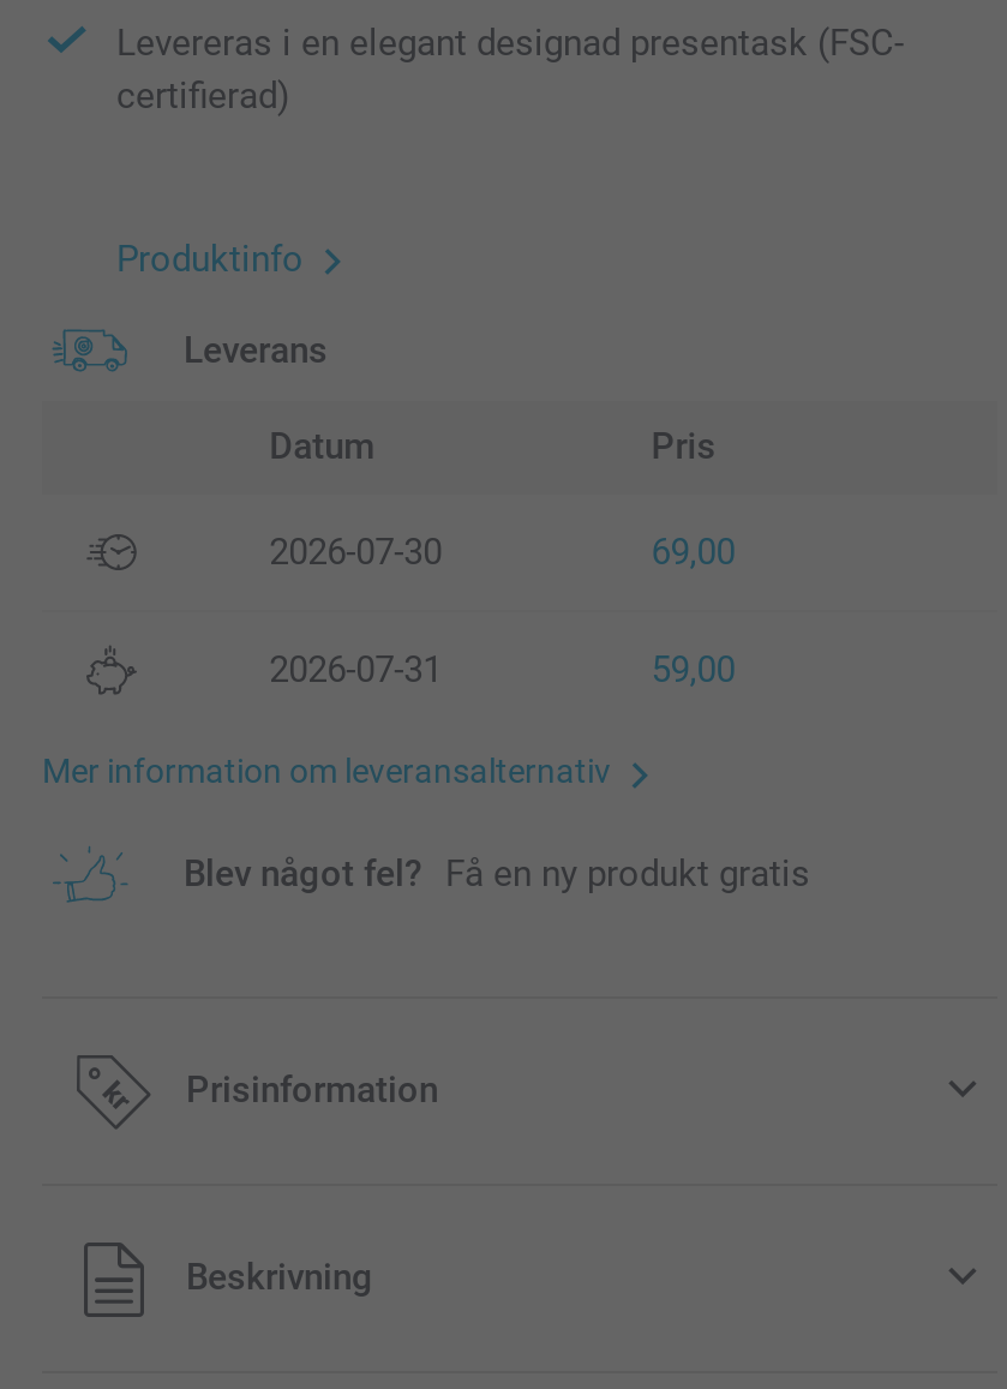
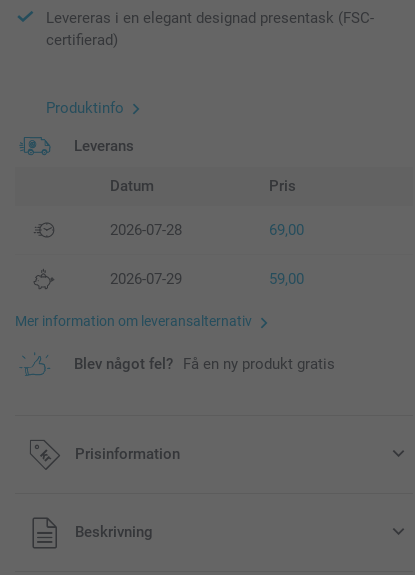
[269,531,442,575] 2026-07-30 -> [110,221,182,239] 2026-07-28
[269,649,442,692] 2026-07-31 -> [110,270,182,288] 2026-07-29

